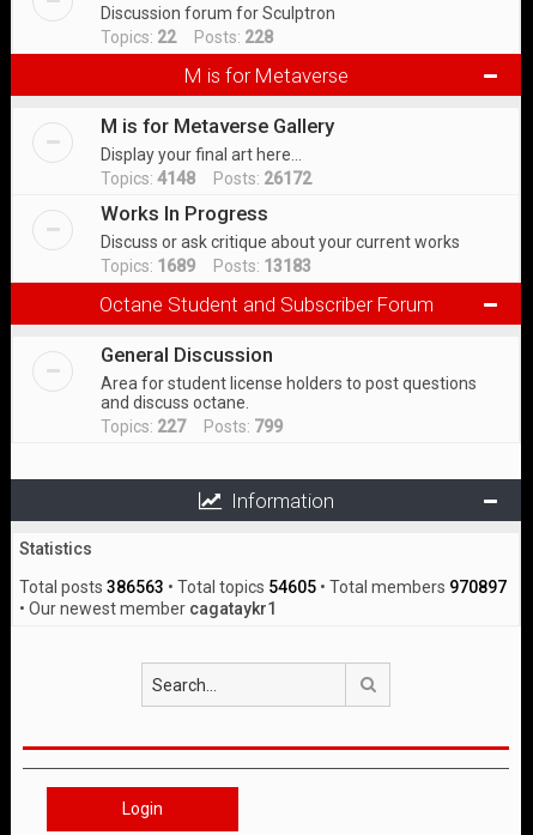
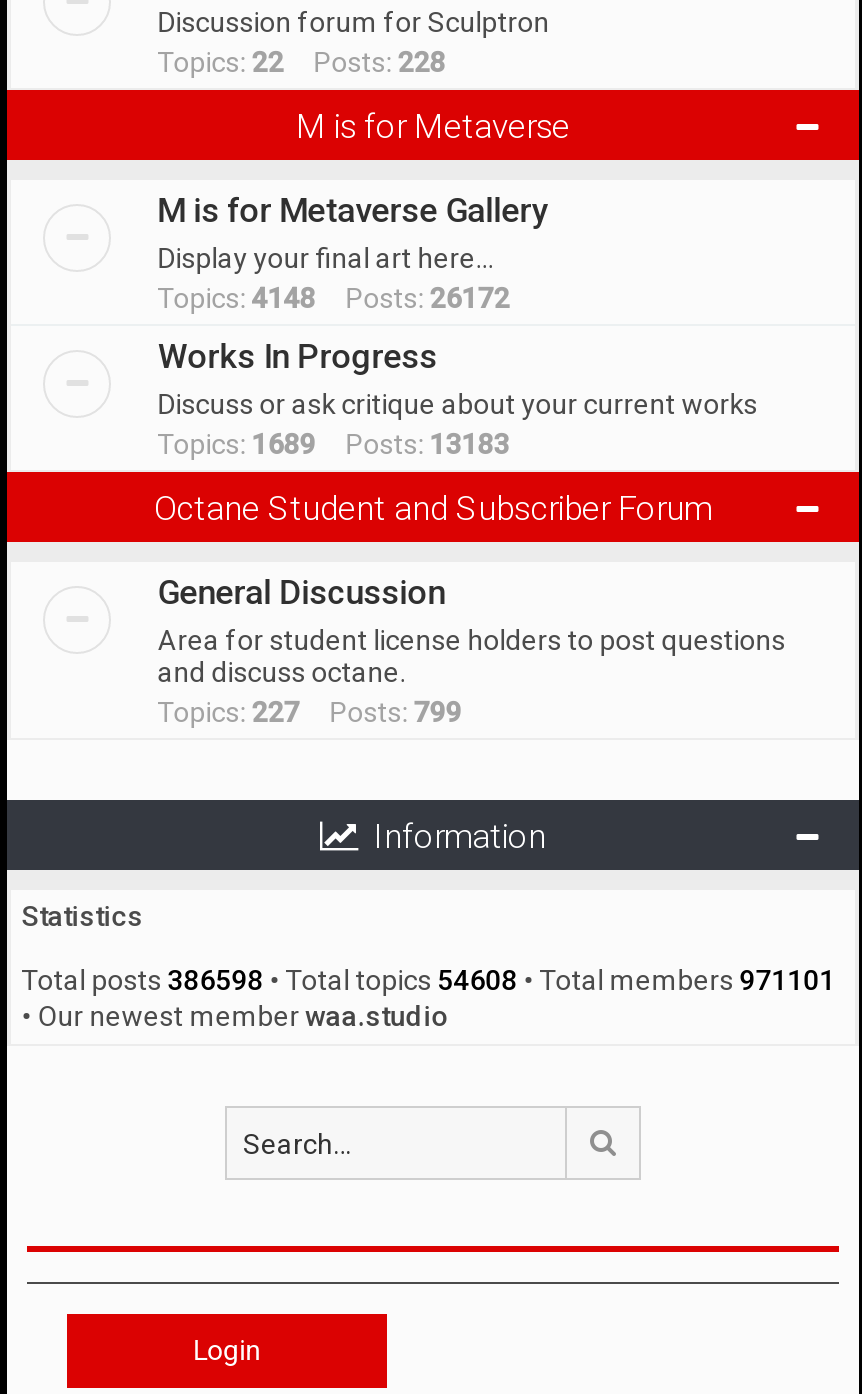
[19,577,507,597] Total posts 386563 • Total topics 54605 • Total members 970897 -> [21,964,835,996] Total posts 386598 • Total topics 54608 • Total members 971101
[19,599,277,618] • Our newest member cagataykr1 -> [21,1000,449,1032] • Our newest member waa.studio

